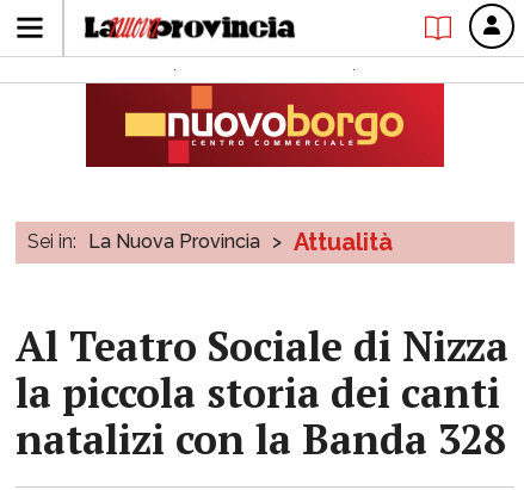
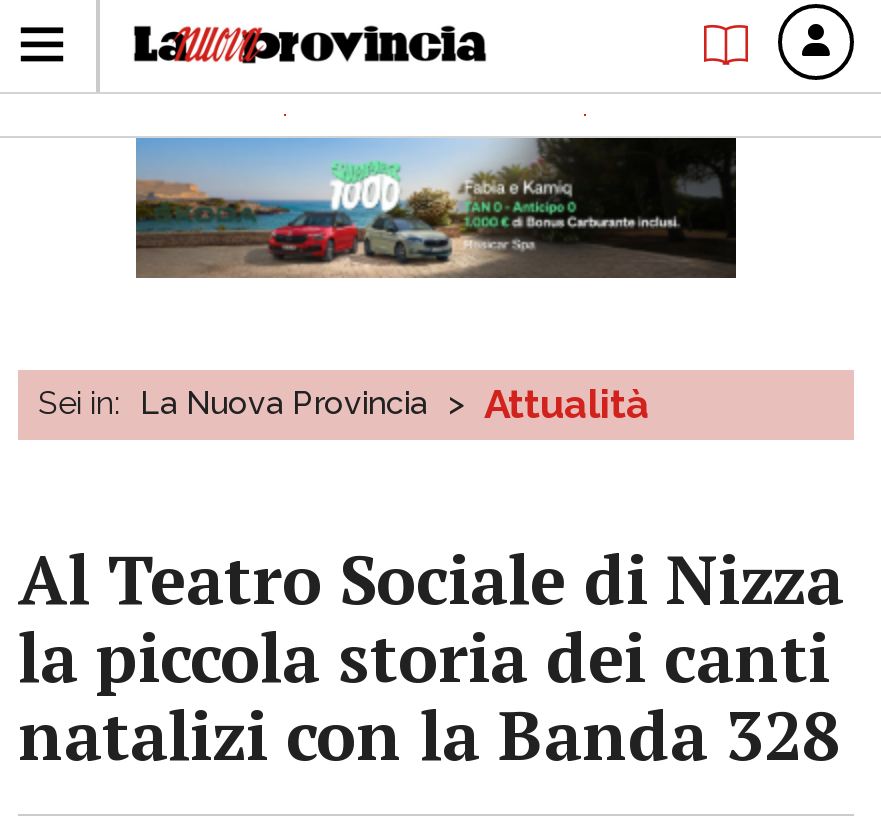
[85,82,445,168] [image] -> [134,136,738,280] [image]

